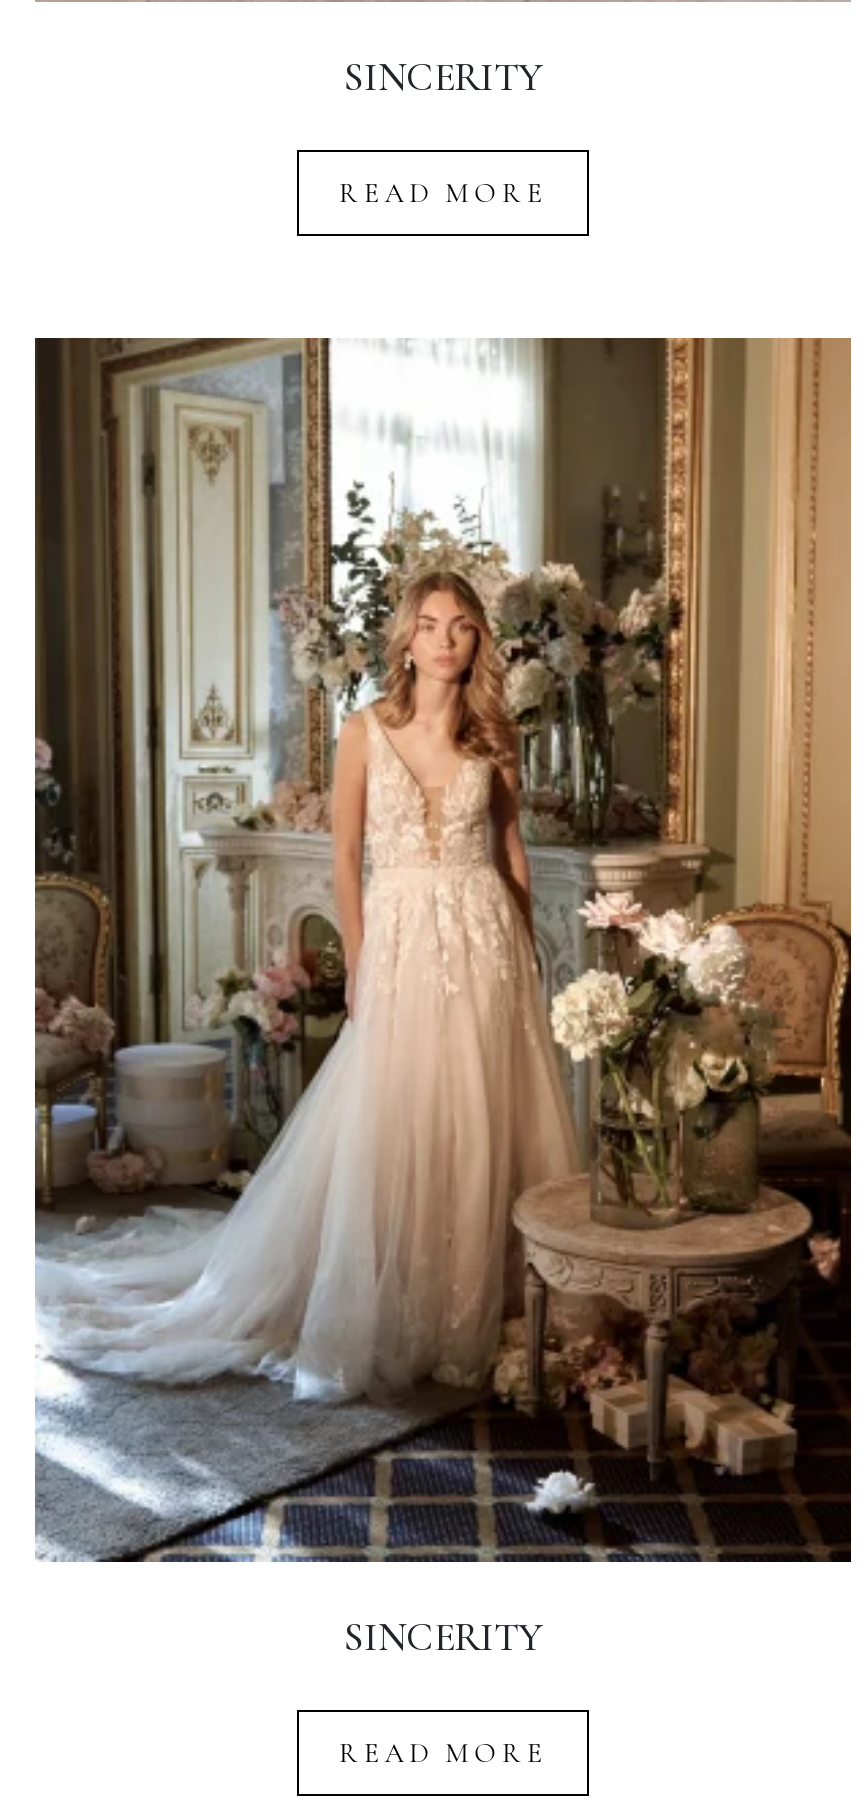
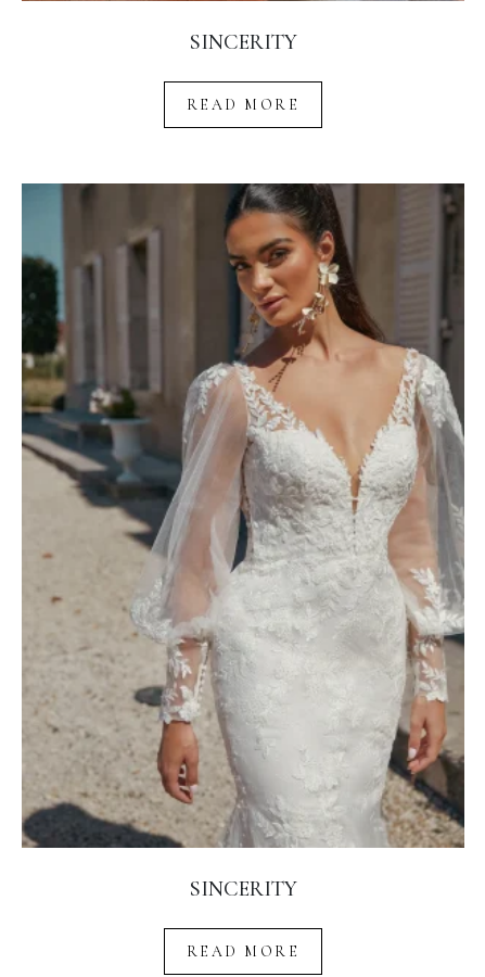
[33,336,853,1564] [image] -> [21,182,465,849] [image]

